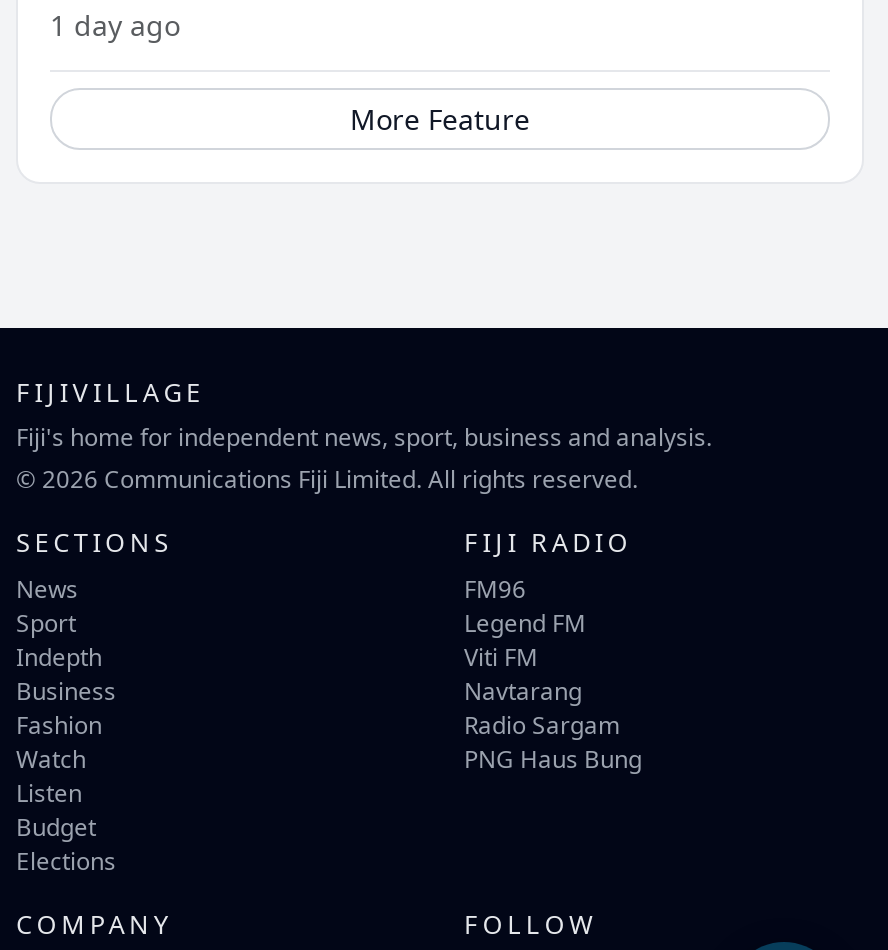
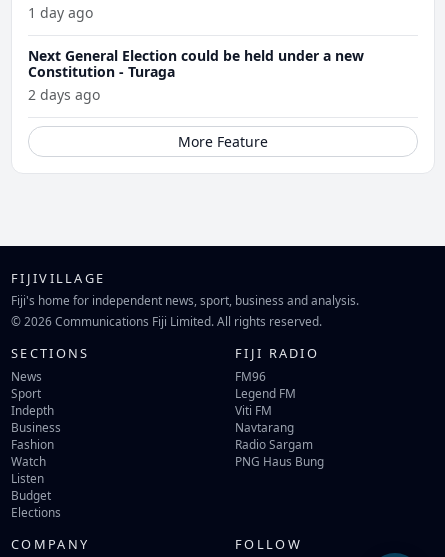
none -> [28,46,364,104] Next General Election could be held under a new | Constitution - Turaga | 2 days ago

